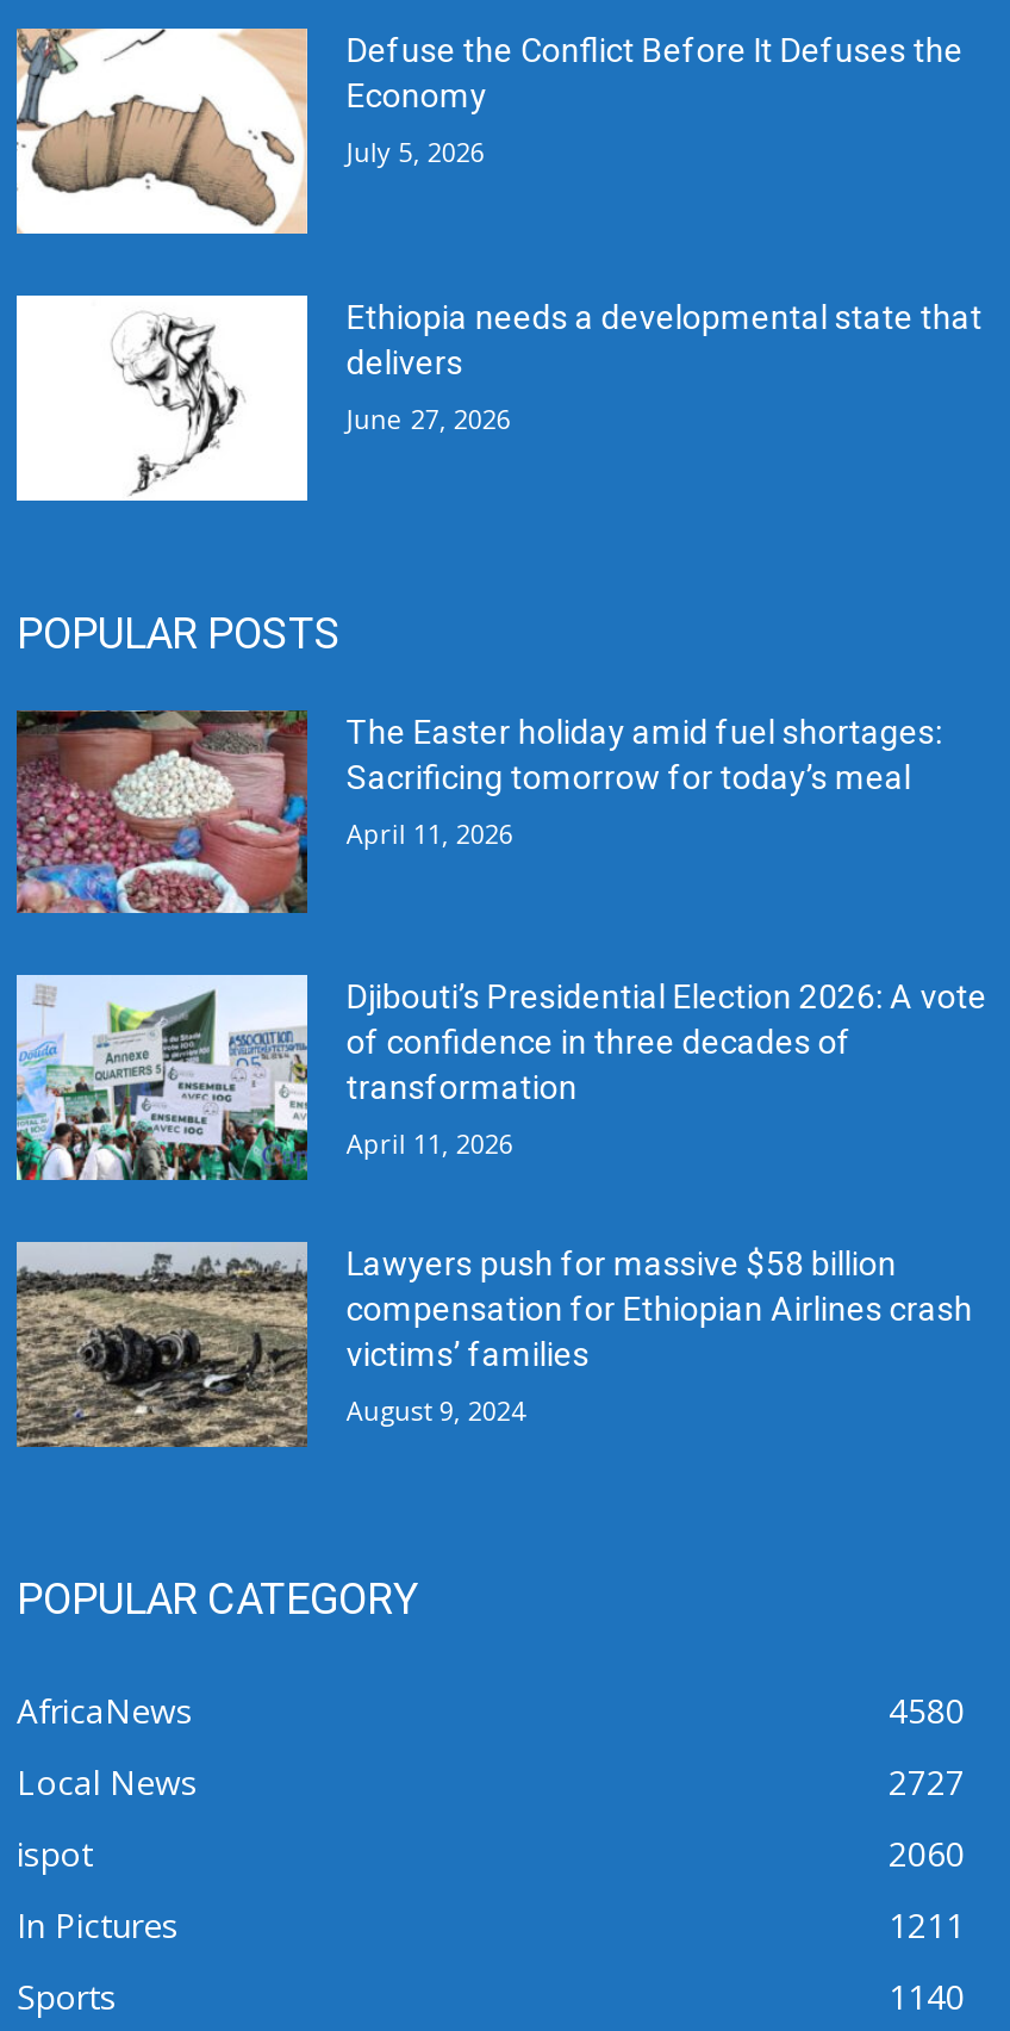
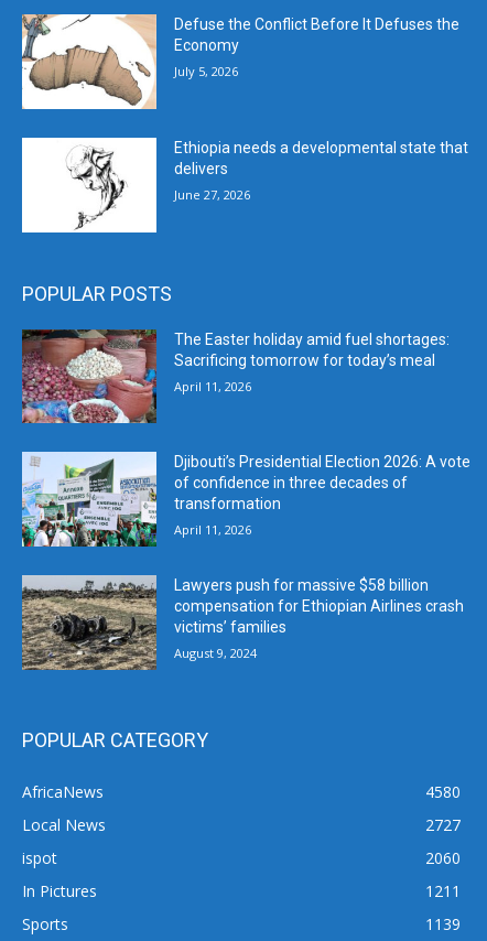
[889,1973,965,2018] 1140 -> [425,913,461,934] 1139

